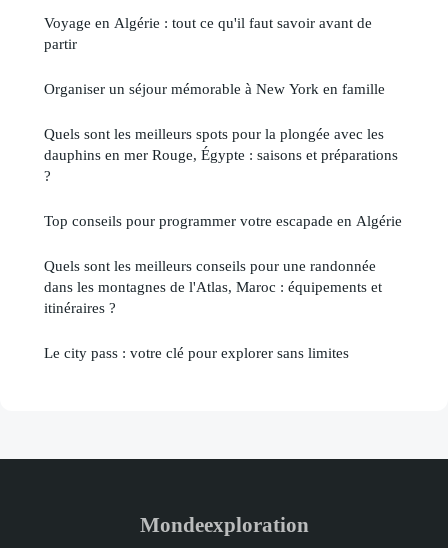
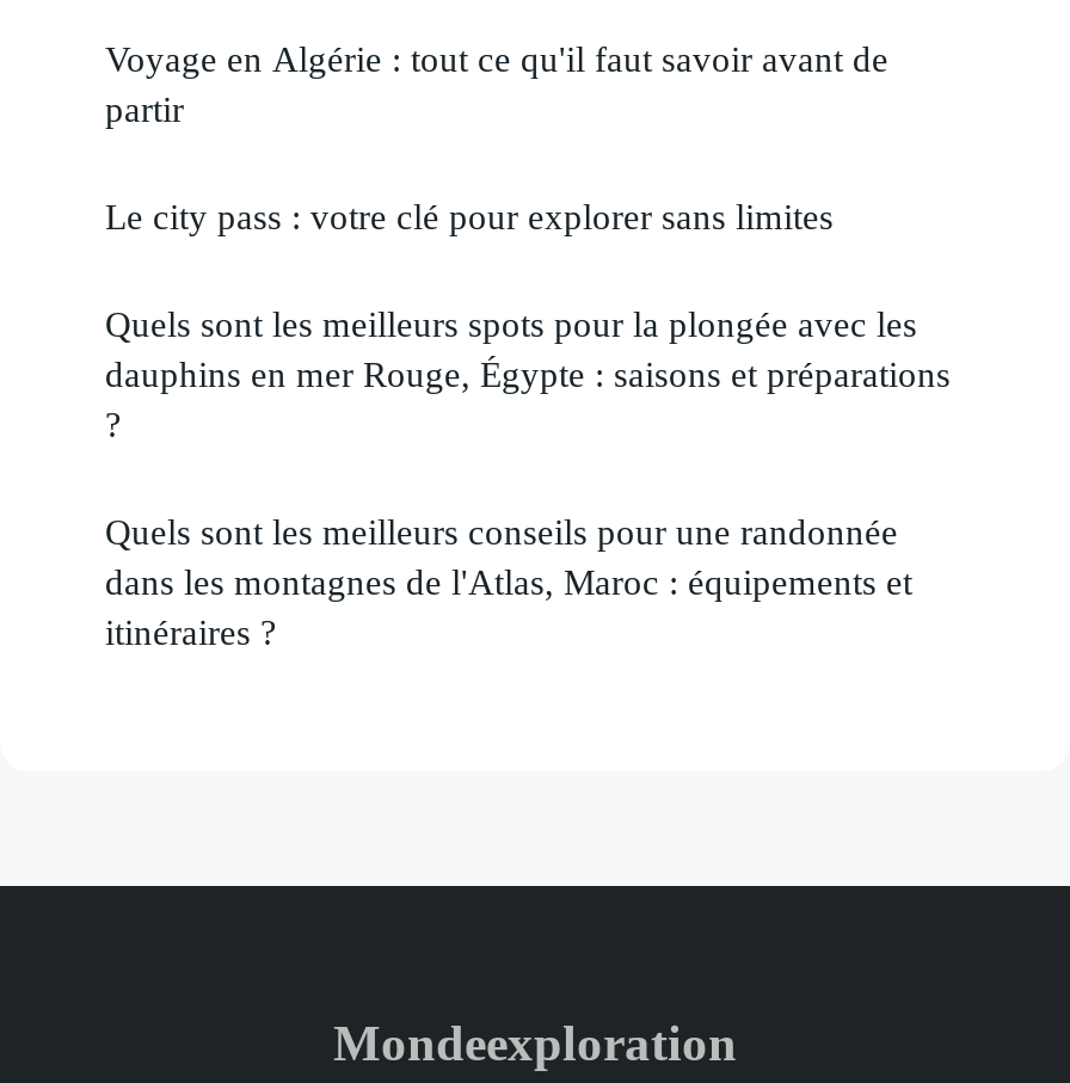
[44,80,385,97] Organiser un séjour mémorable à New York en famille -> none
[44,212,402,229] Top conseils pour programmer votre escapade en Algérie -> none
moved [44,344,349,361] -> [105,197,834,237]: Le city pass : votre clé pour explorer sans limites

